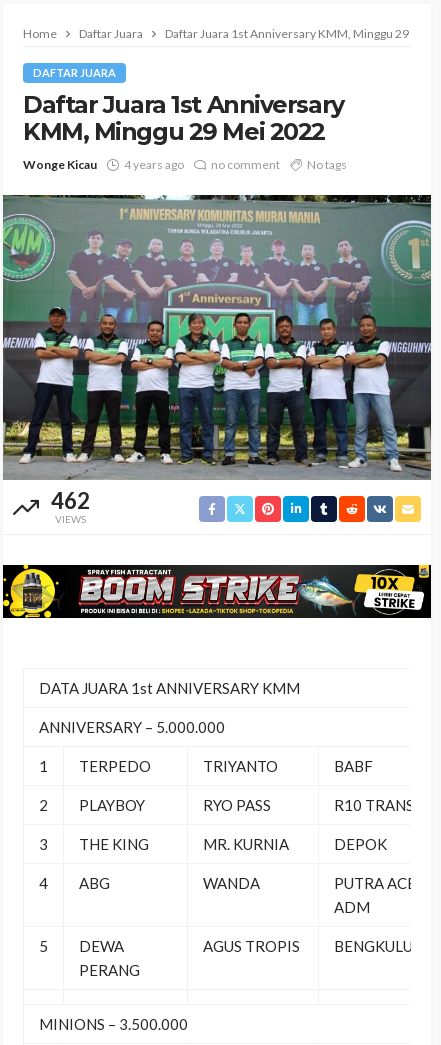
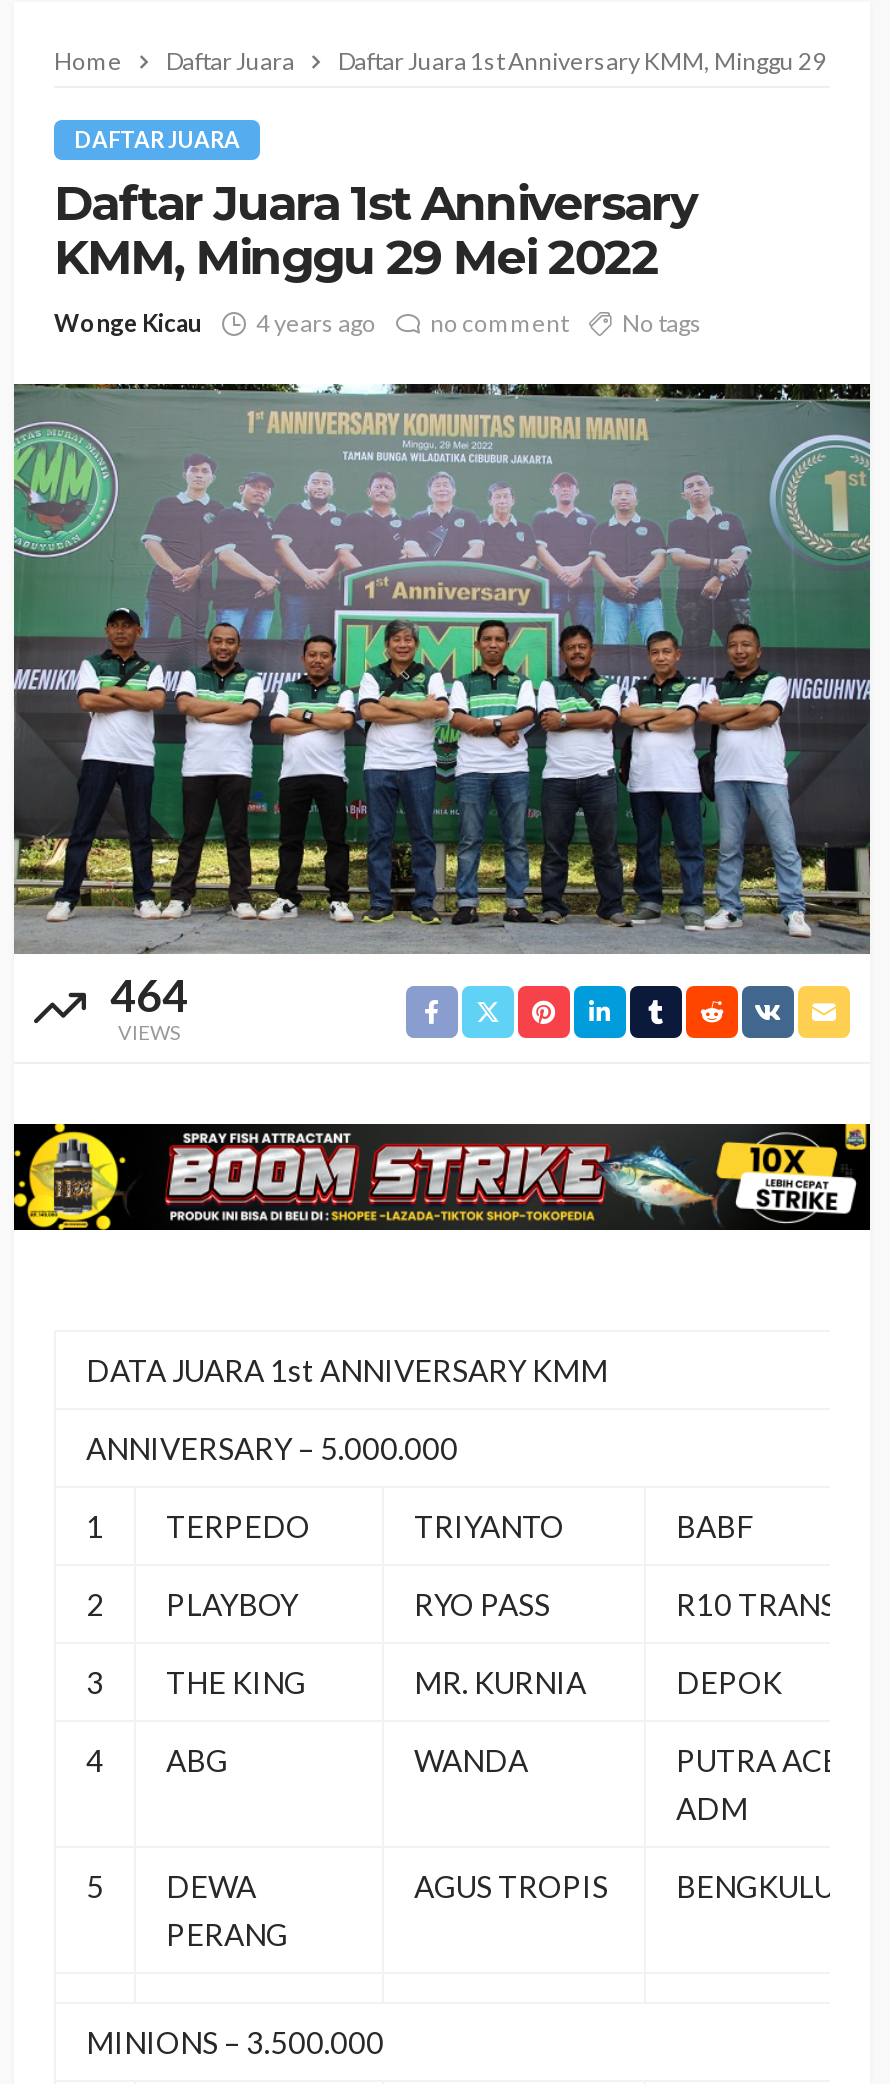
[51,487,90,514] 462 -> [110,968,188,1022] 464

